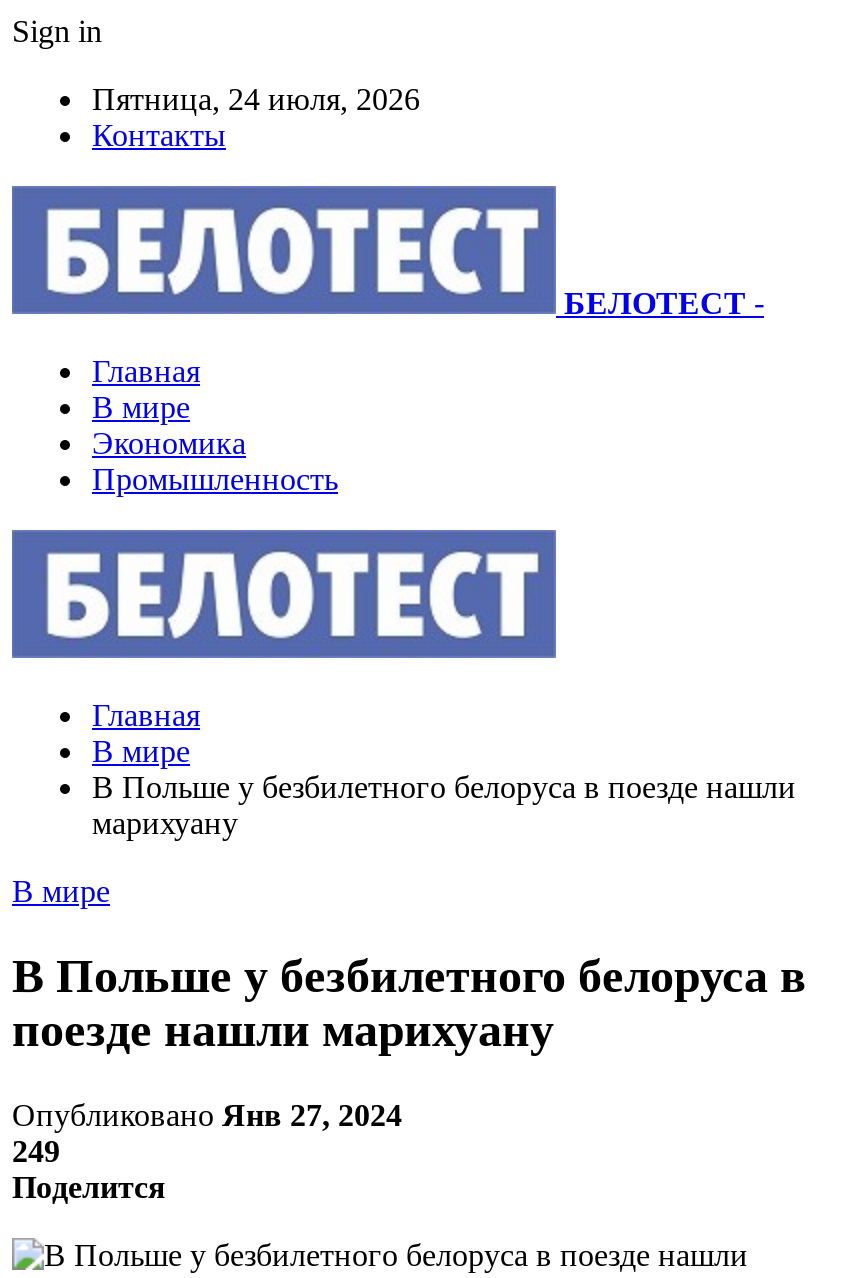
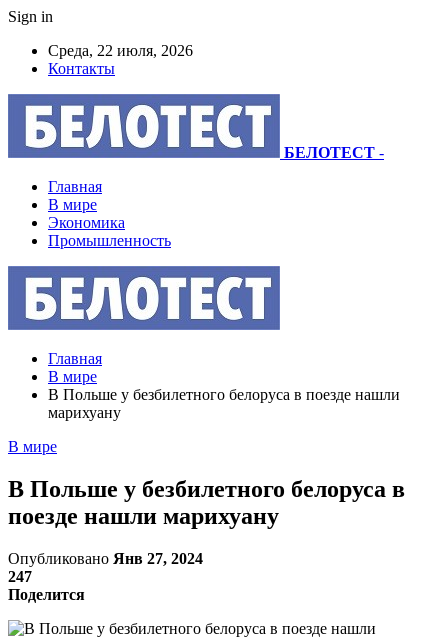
[92,82,420,116] Пятница, 24 июля, 2026 -> [48,42,193,59] Среда, 22 июля, 2026
[12,1134,60,1168] 249 -> [8,568,32,585] 247

